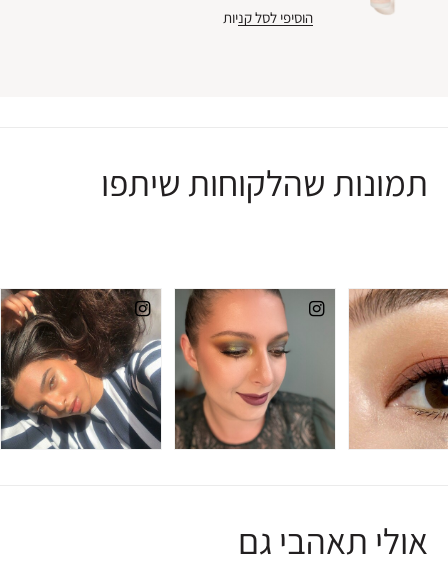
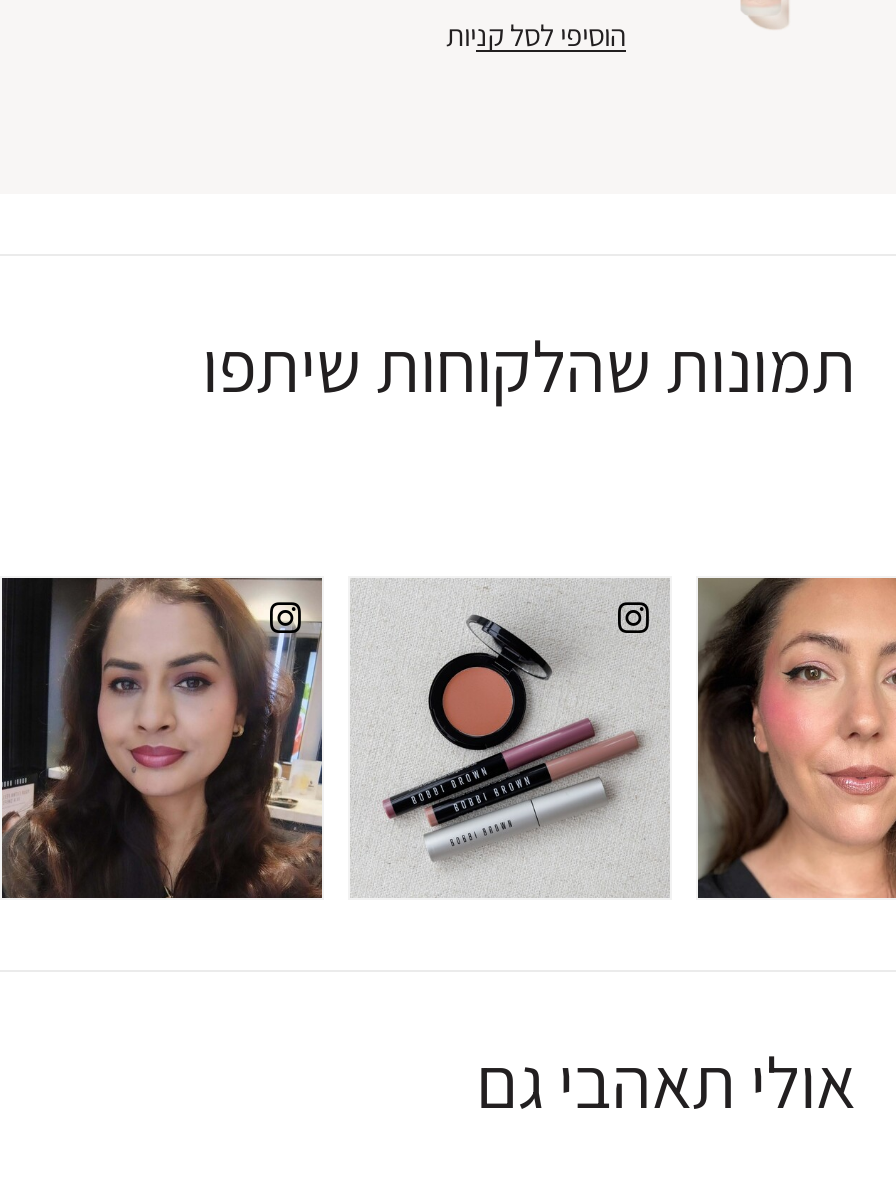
[3,288,162,450] [image] -> [6,576,322,900] [image]
[174,288,335,450] [image] -> [350,578,668,898] [image]
[349,288,445,449] [image] -> [696,576,890,900] [image]

